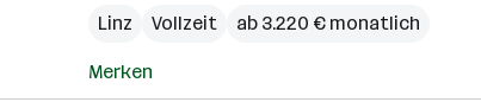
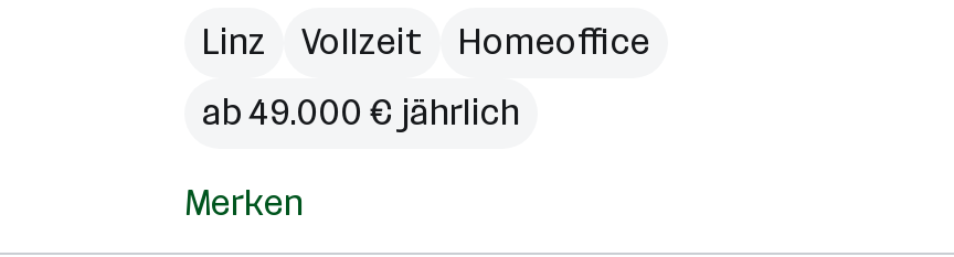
[236,12,420,34] ab 3.220 € monatlich -> [202,21,650,133] Homeoffice | ab 49.000 € jährlich

